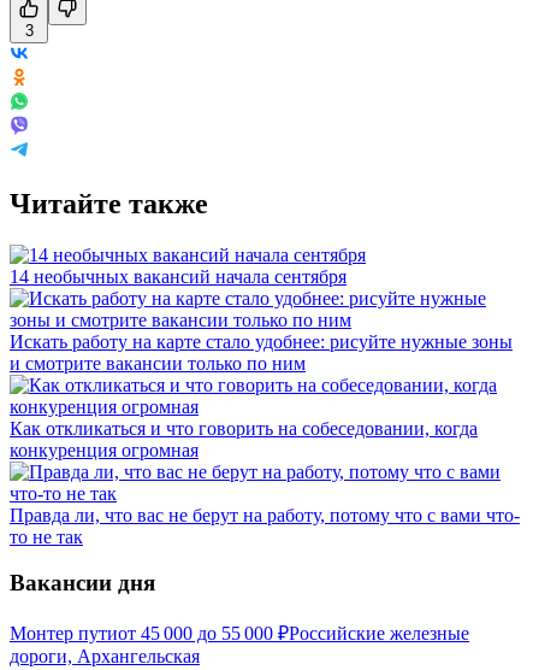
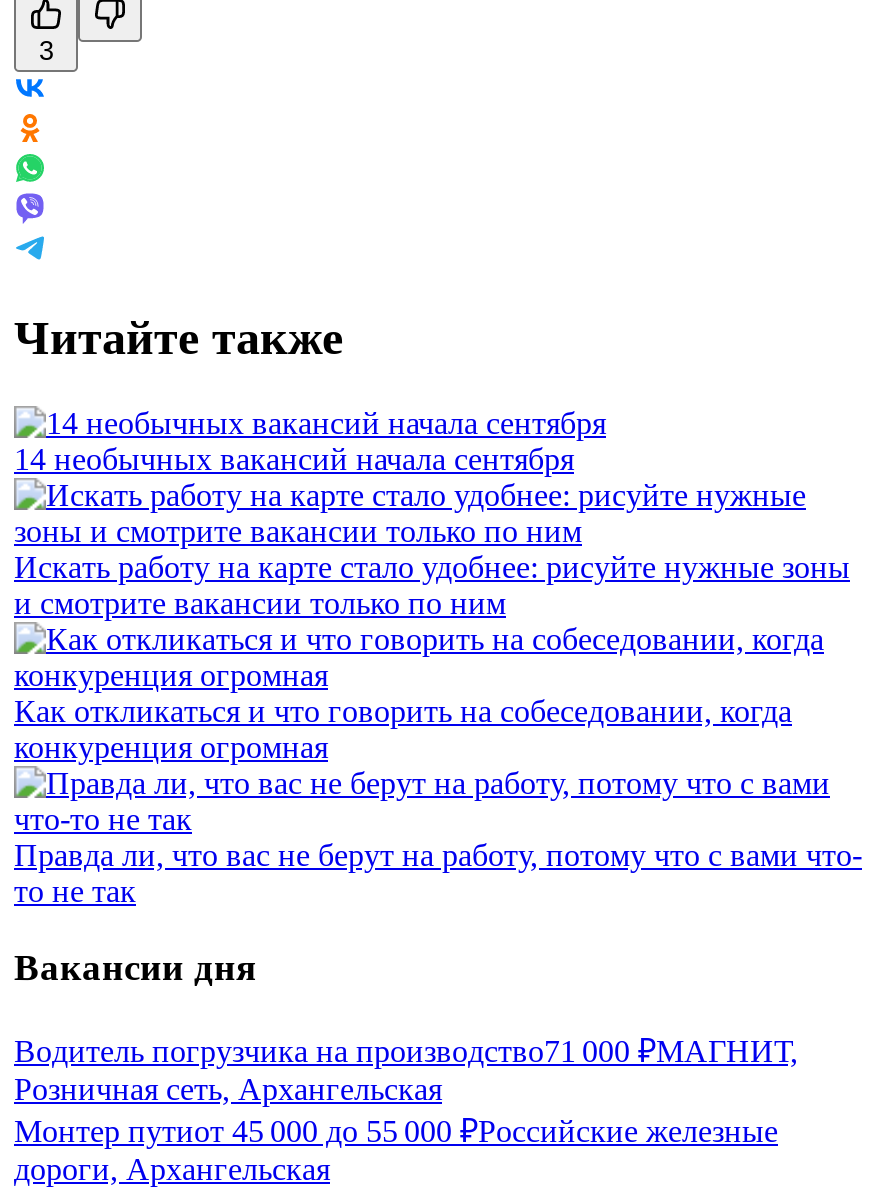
none -> [14,1034,798,1106] Водитель погрузчика на производство71 000 ₽МАГНИТ, | Розничная сеть, Архангельская

